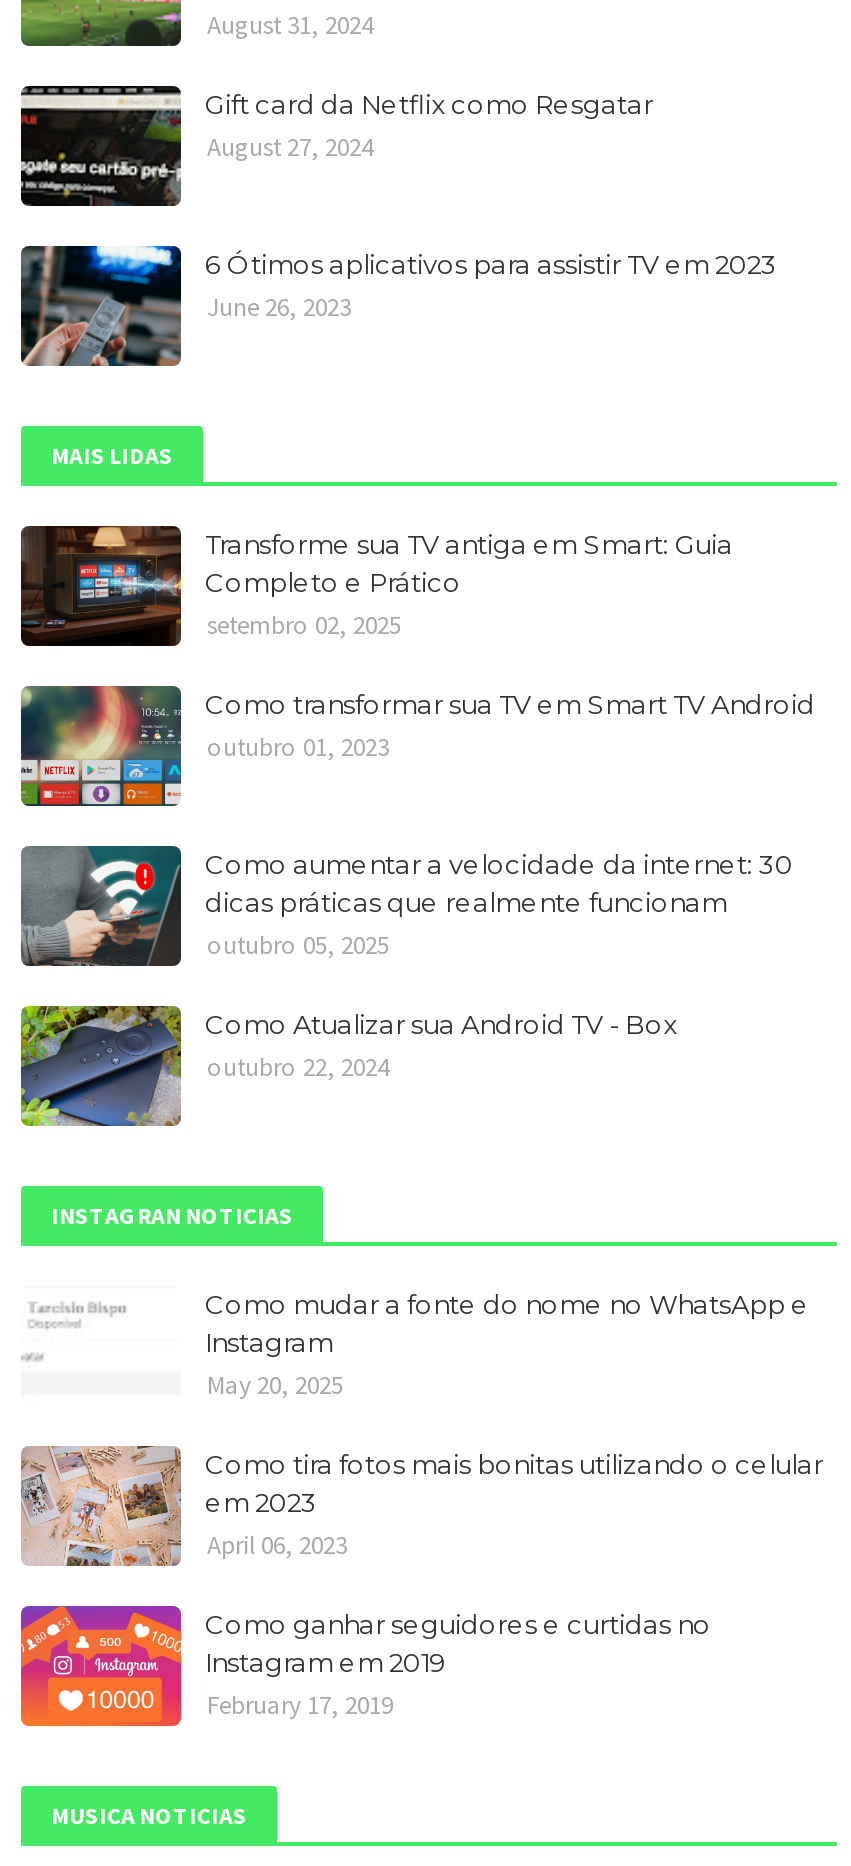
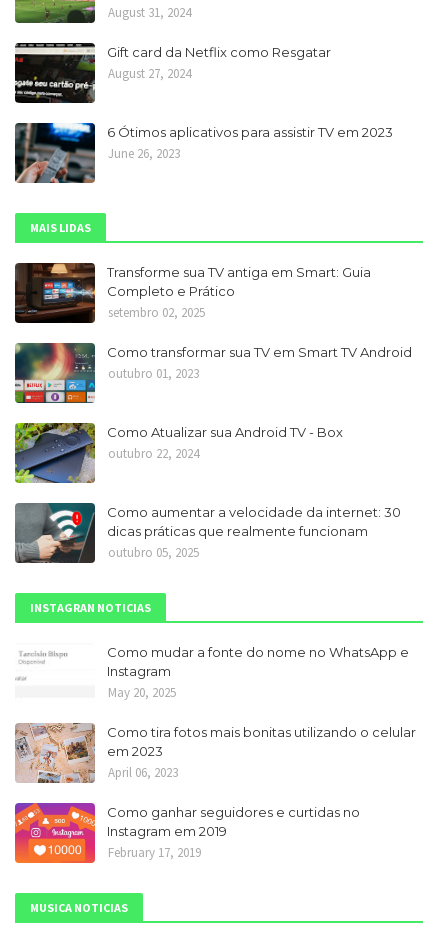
moved [19,846,793,968] -> [14,503,401,564]: [image] | Como aumentar a velocidade da internet: 30 | dicas práticas que realmente funcionam | outubro 05, 2025
moved [19,1004,677,1128] -> [14,422,343,484]: [image] | Como Atualizar sua Android TV - Box | outubro 22, 2024

